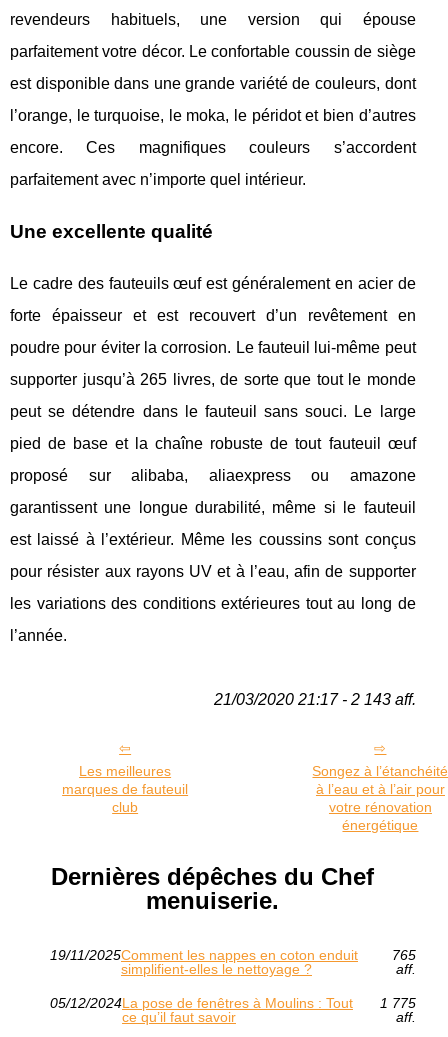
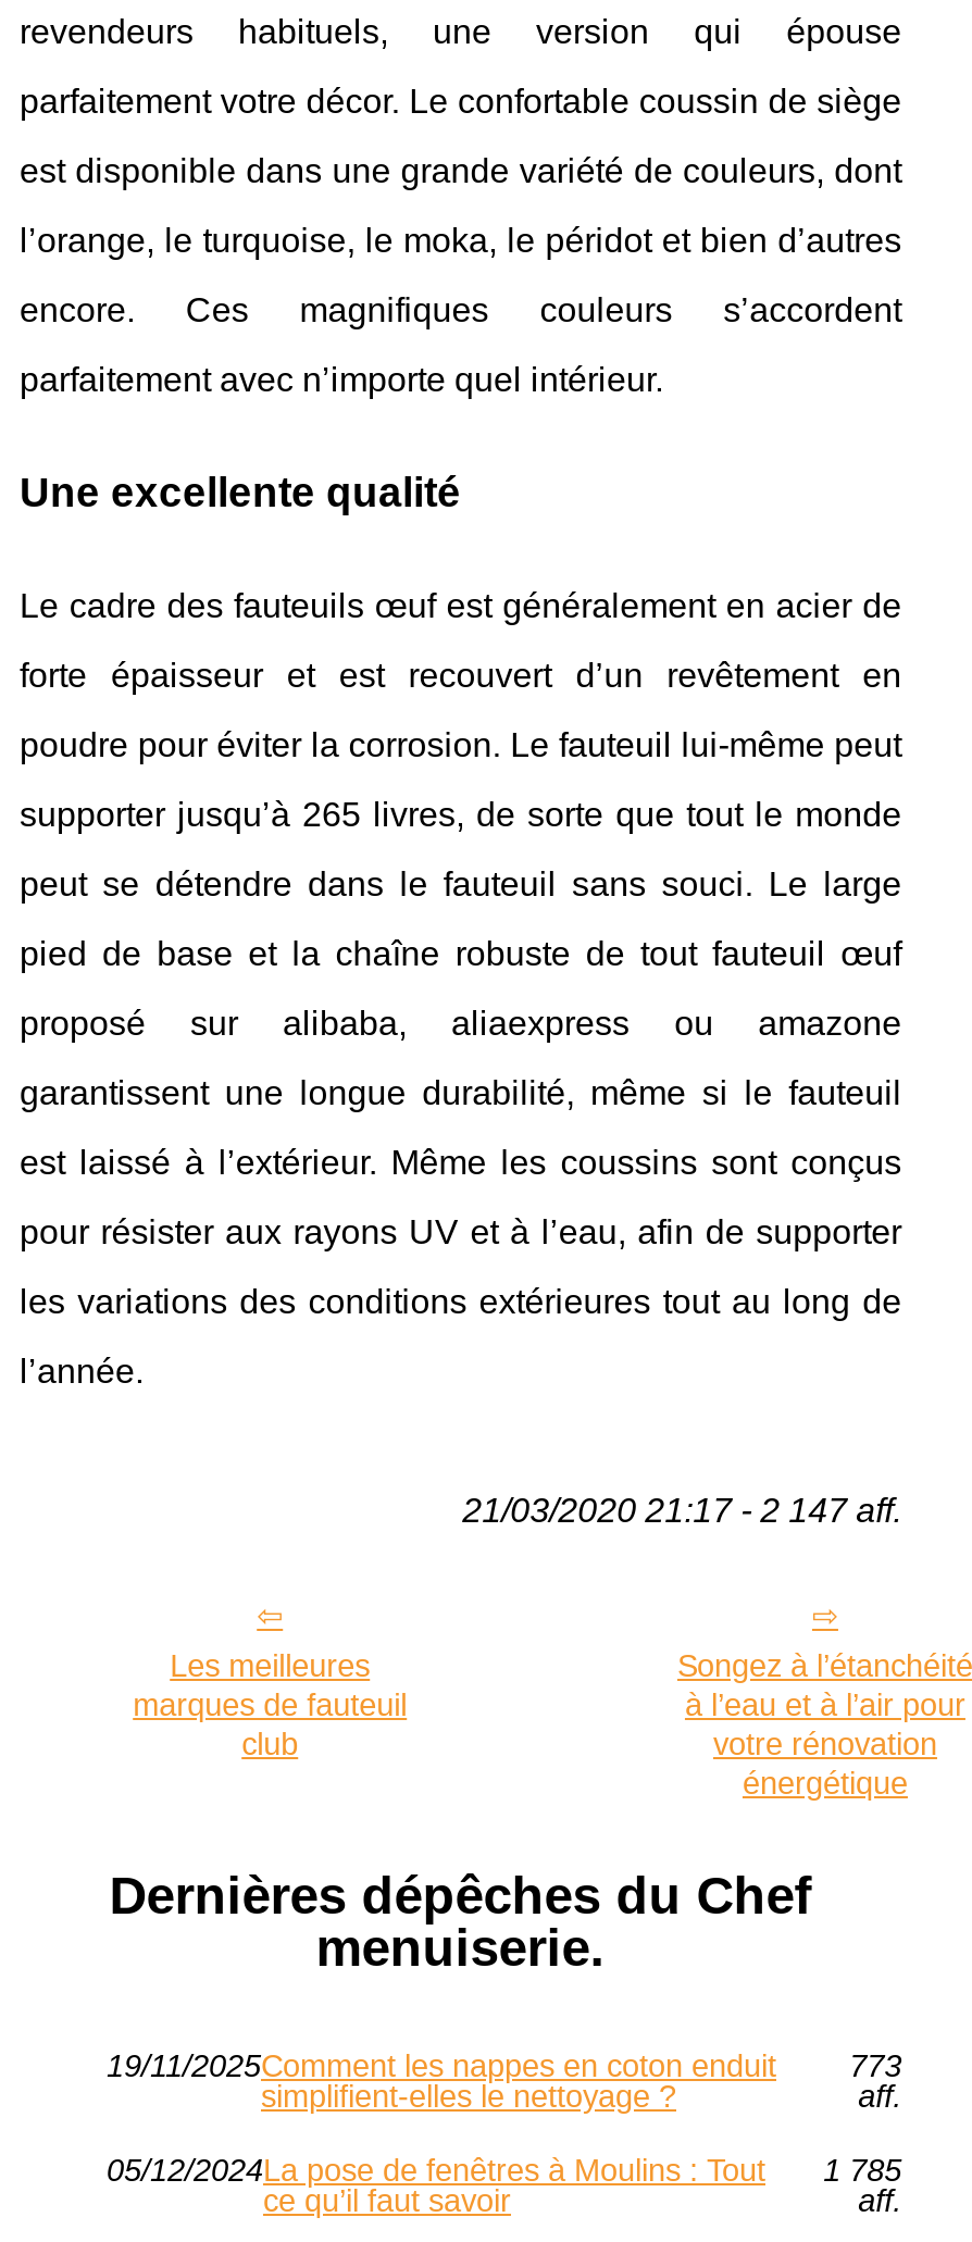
[214,691,416,708] 21/03/2020 21:17 - 2 143 aff. -> [462,1493,902,1530] 21/03/2020 21:17 - 2 147 aff.
[392,947,416,963] 765 -> [849,2048,902,2083] 773
[50,995,416,1011] 05/12/2024 La pose de fenêtres à Moulins : Tout 1 775 -> [107,2152,902,2187] 05/12/2024 La pose de fenêtres à Moulins : Tout 1 785

